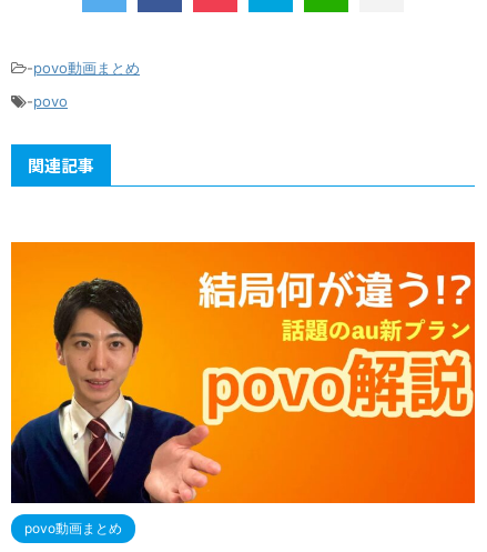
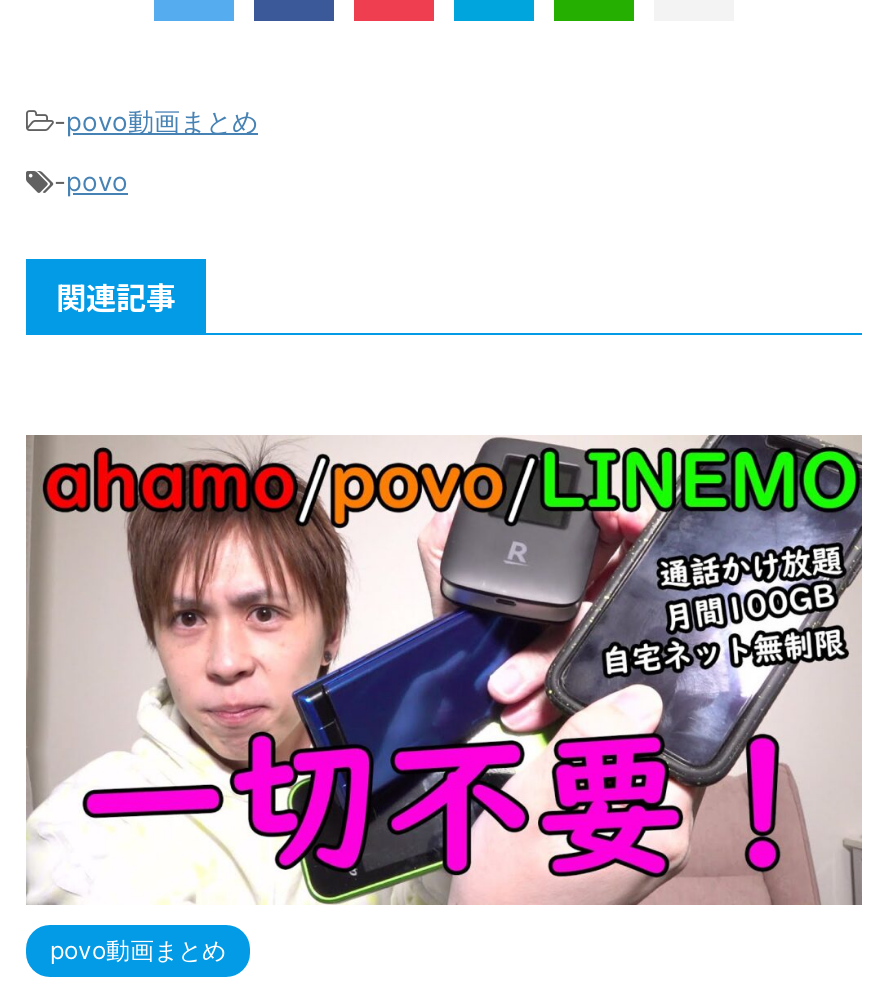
[10,241,476,504] [image] -> [24,433,864,907] [image]

